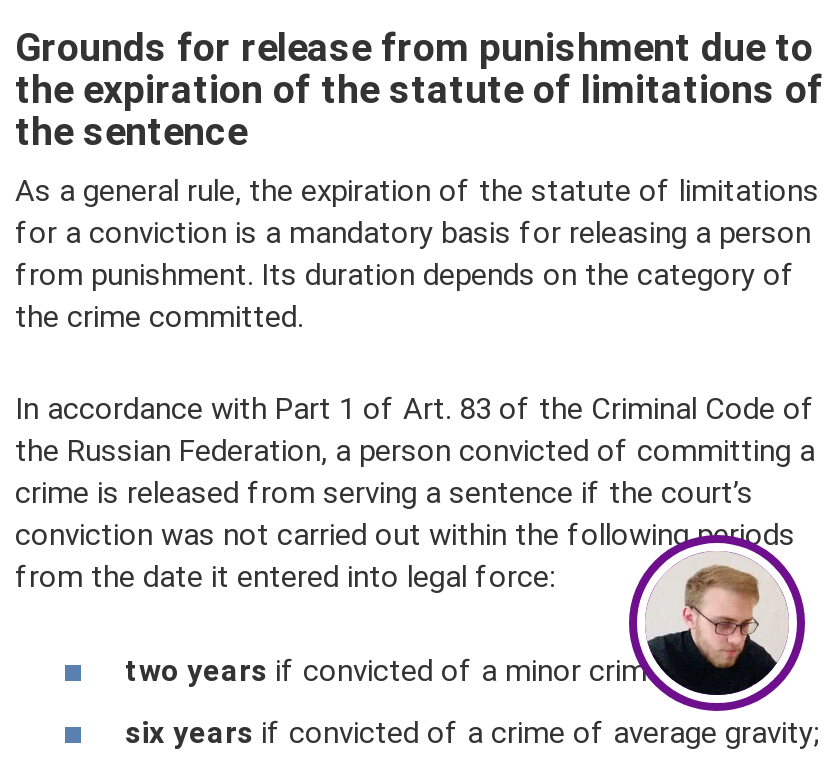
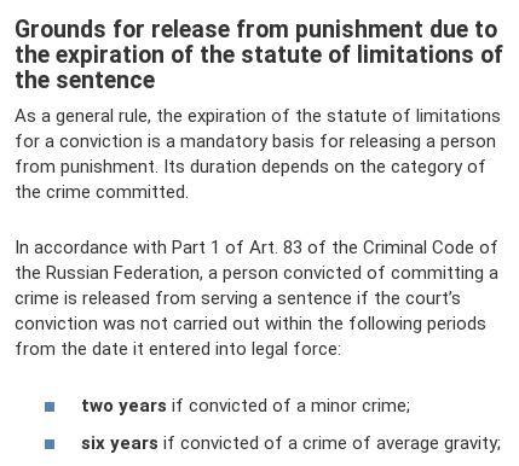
[627,559,807,711] [image] -> none

